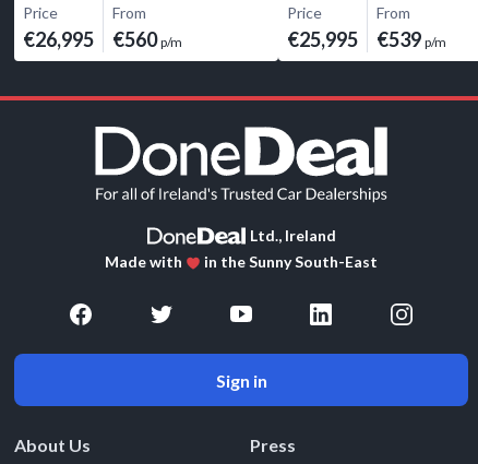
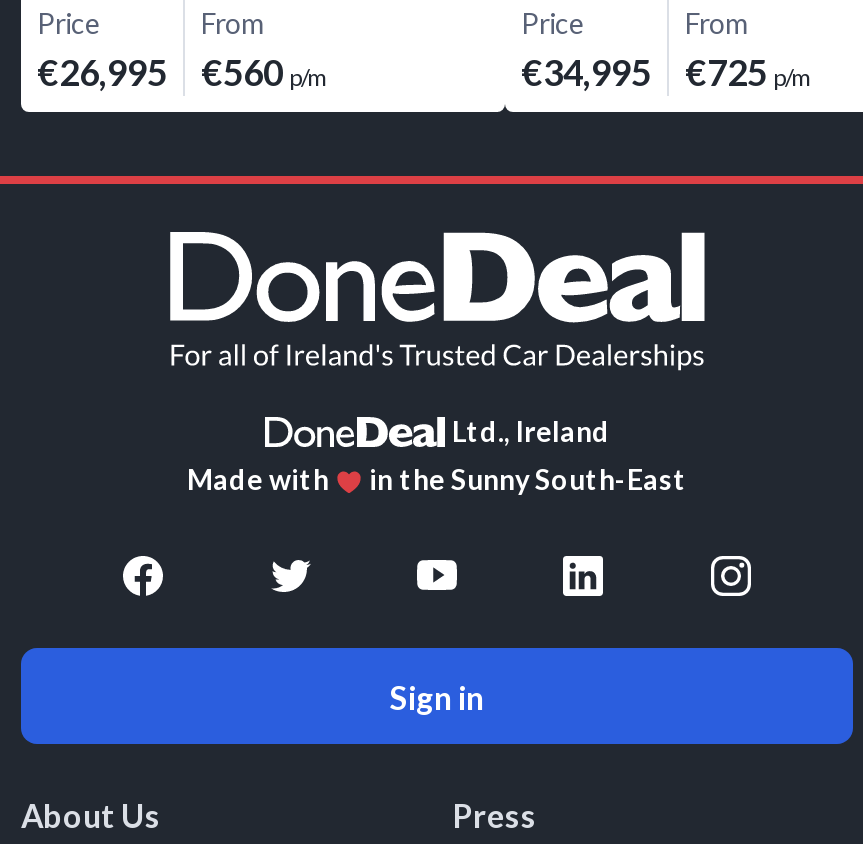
[287,27,358,51] €25,995 -> [521,49,651,93] €34,995
[377,27,446,51] €539 p/m -> [685,49,813,93] €725 p/m

